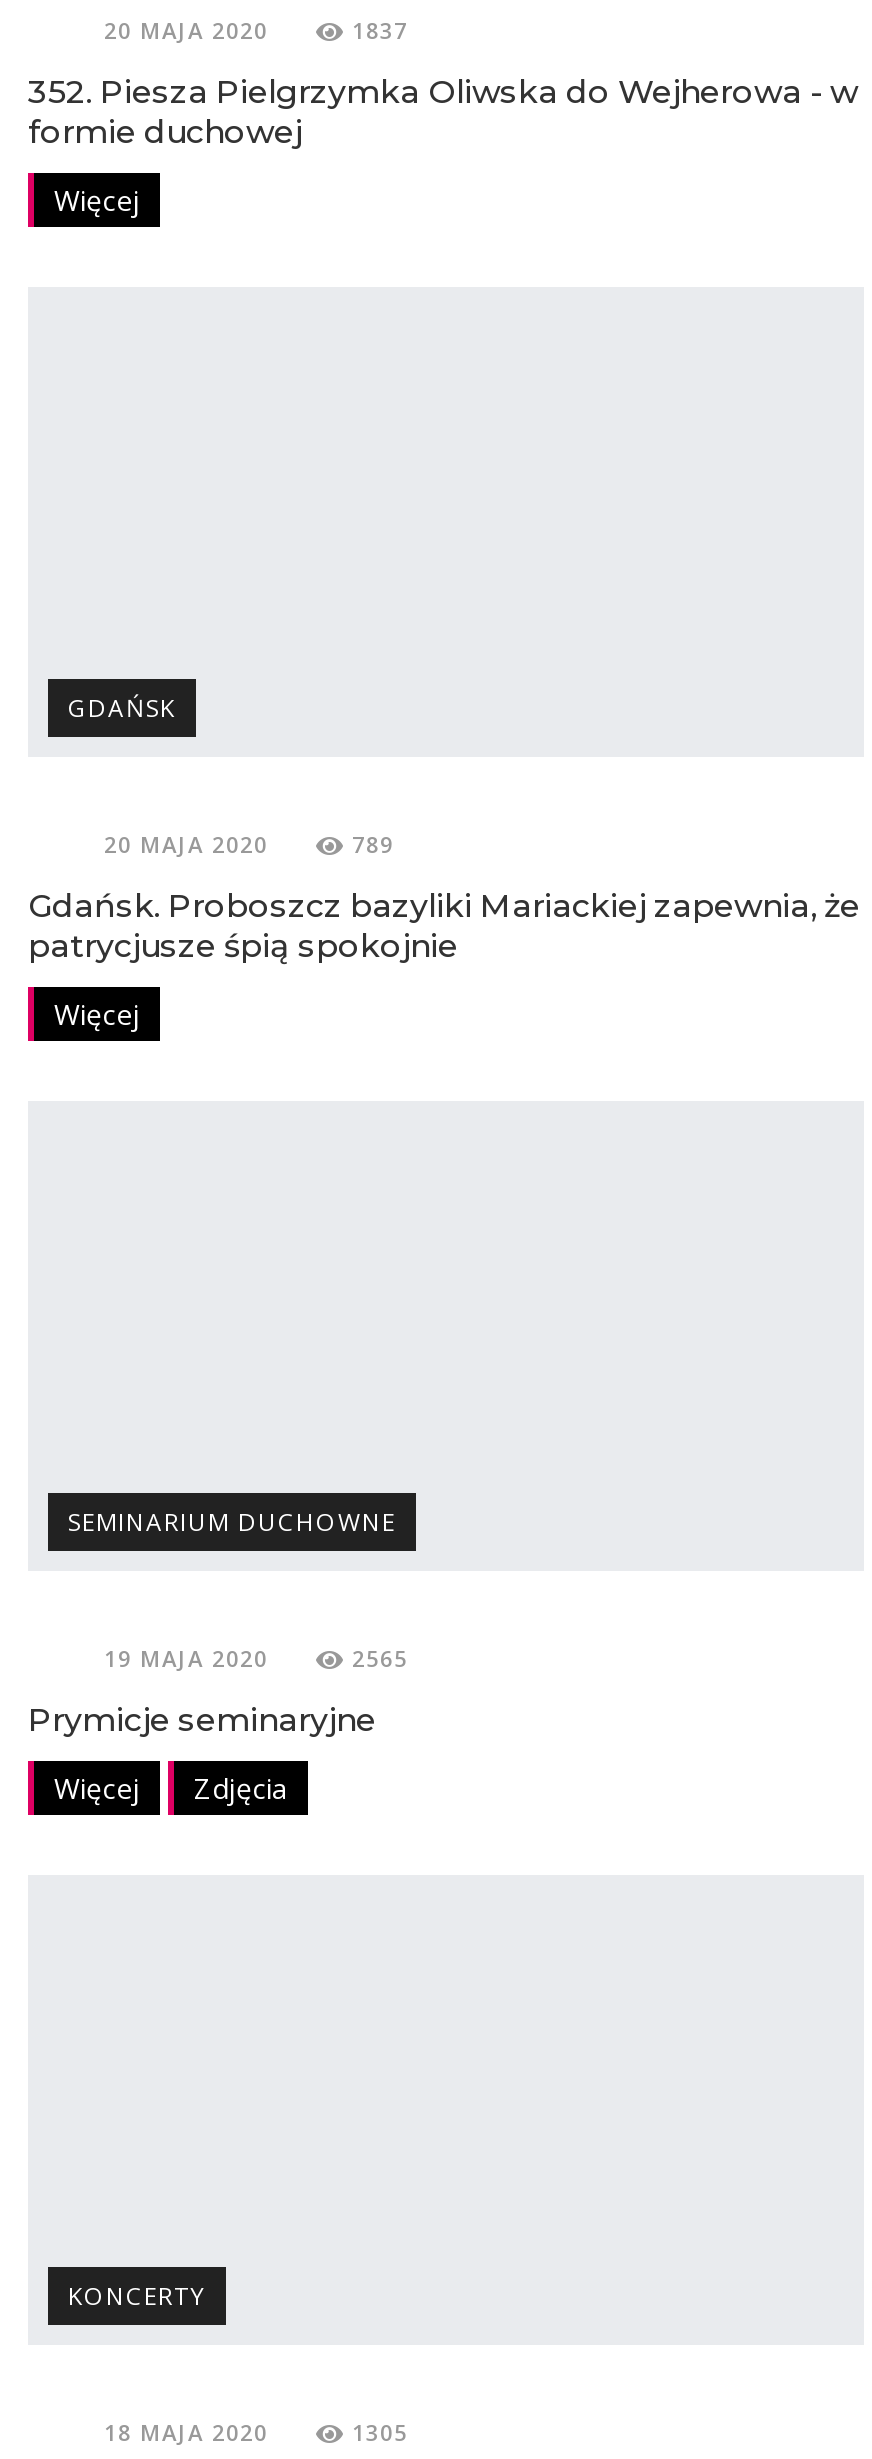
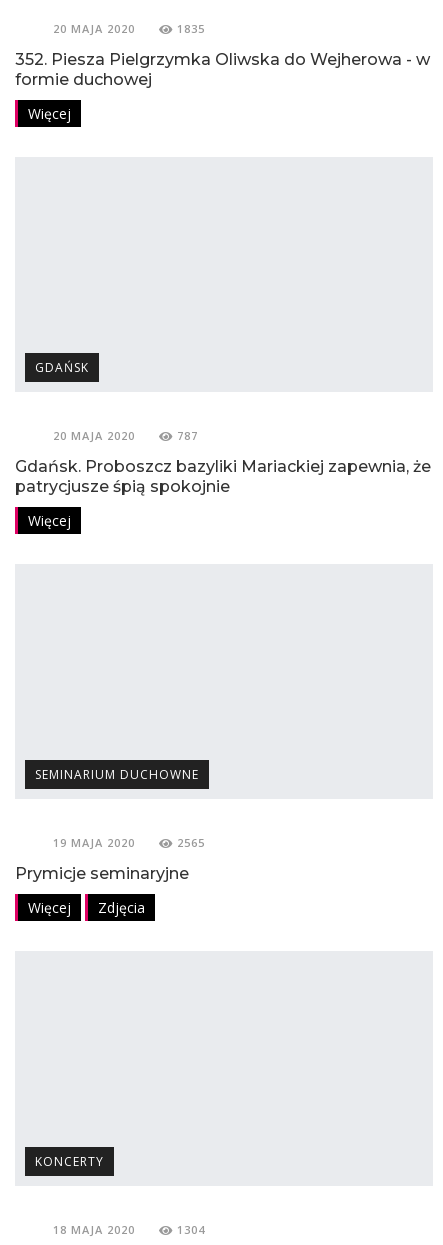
[352,14,408,44] 1837 -> [177,21,205,36] 1835
[352,829,394,859] 789 -> [177,428,198,443] 787
[352,2417,408,2447] 1305 -> [177,1222,205,1237] 1304

